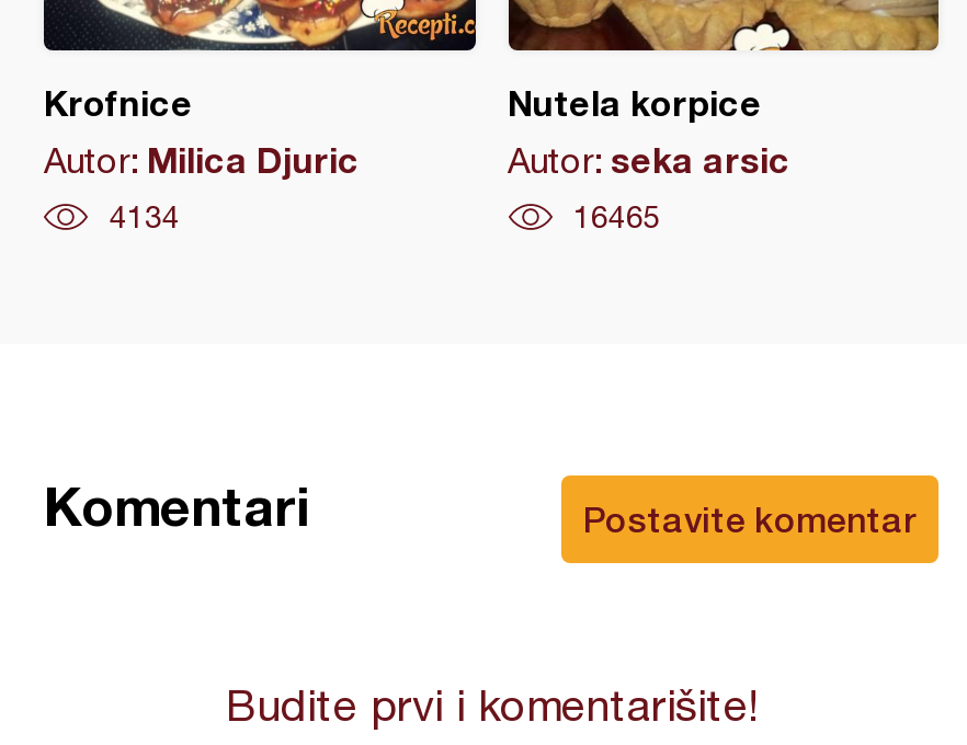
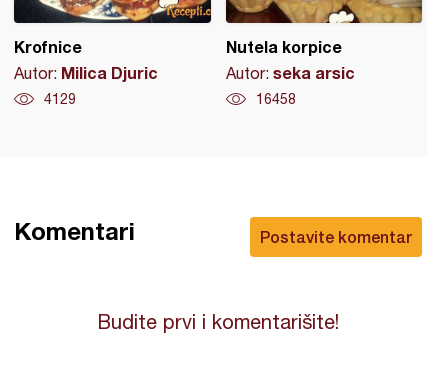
[110,199,180,234] 4134 -> [44,91,76,107] 4129
[573,199,661,234] 16465 -> [255,91,295,107] 16458

